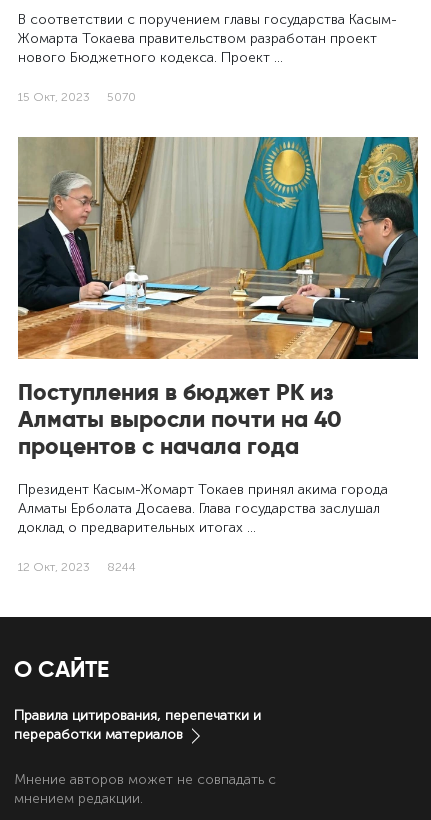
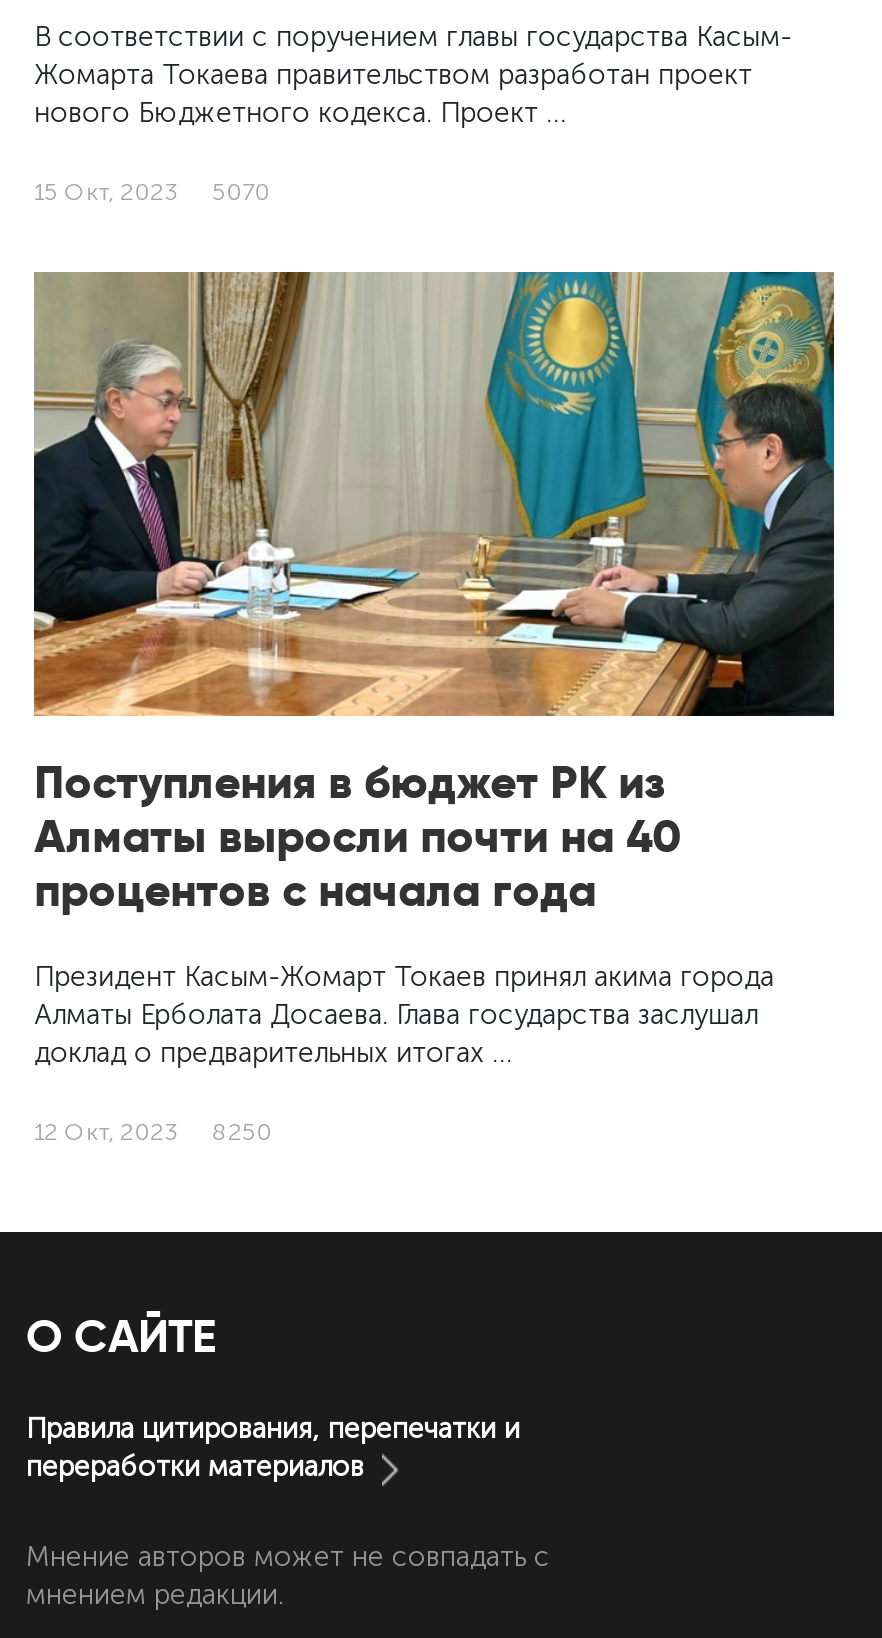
[18,560,136,574] 12 Окт, 2023 8244 -> [34,1119,272,1147] 12 Окт, 2023 8250

